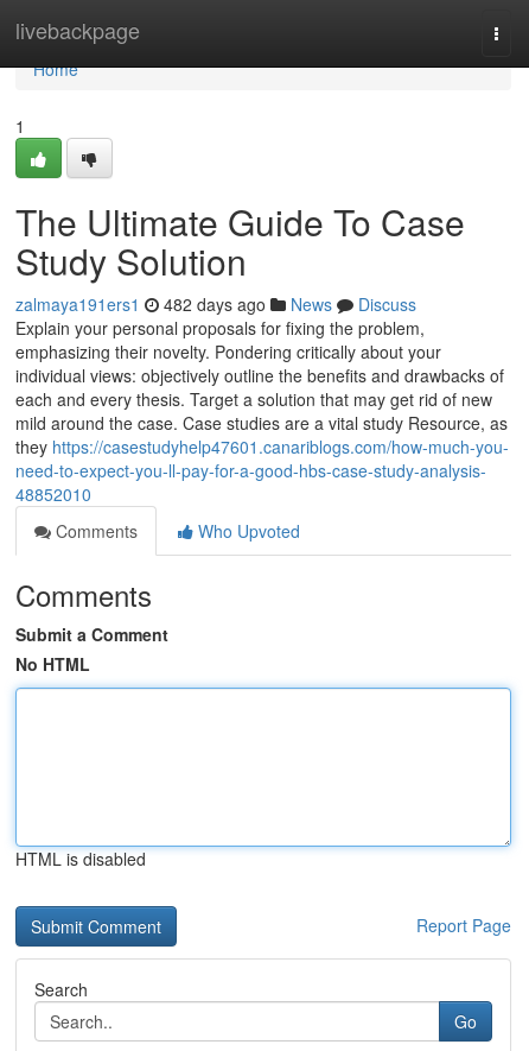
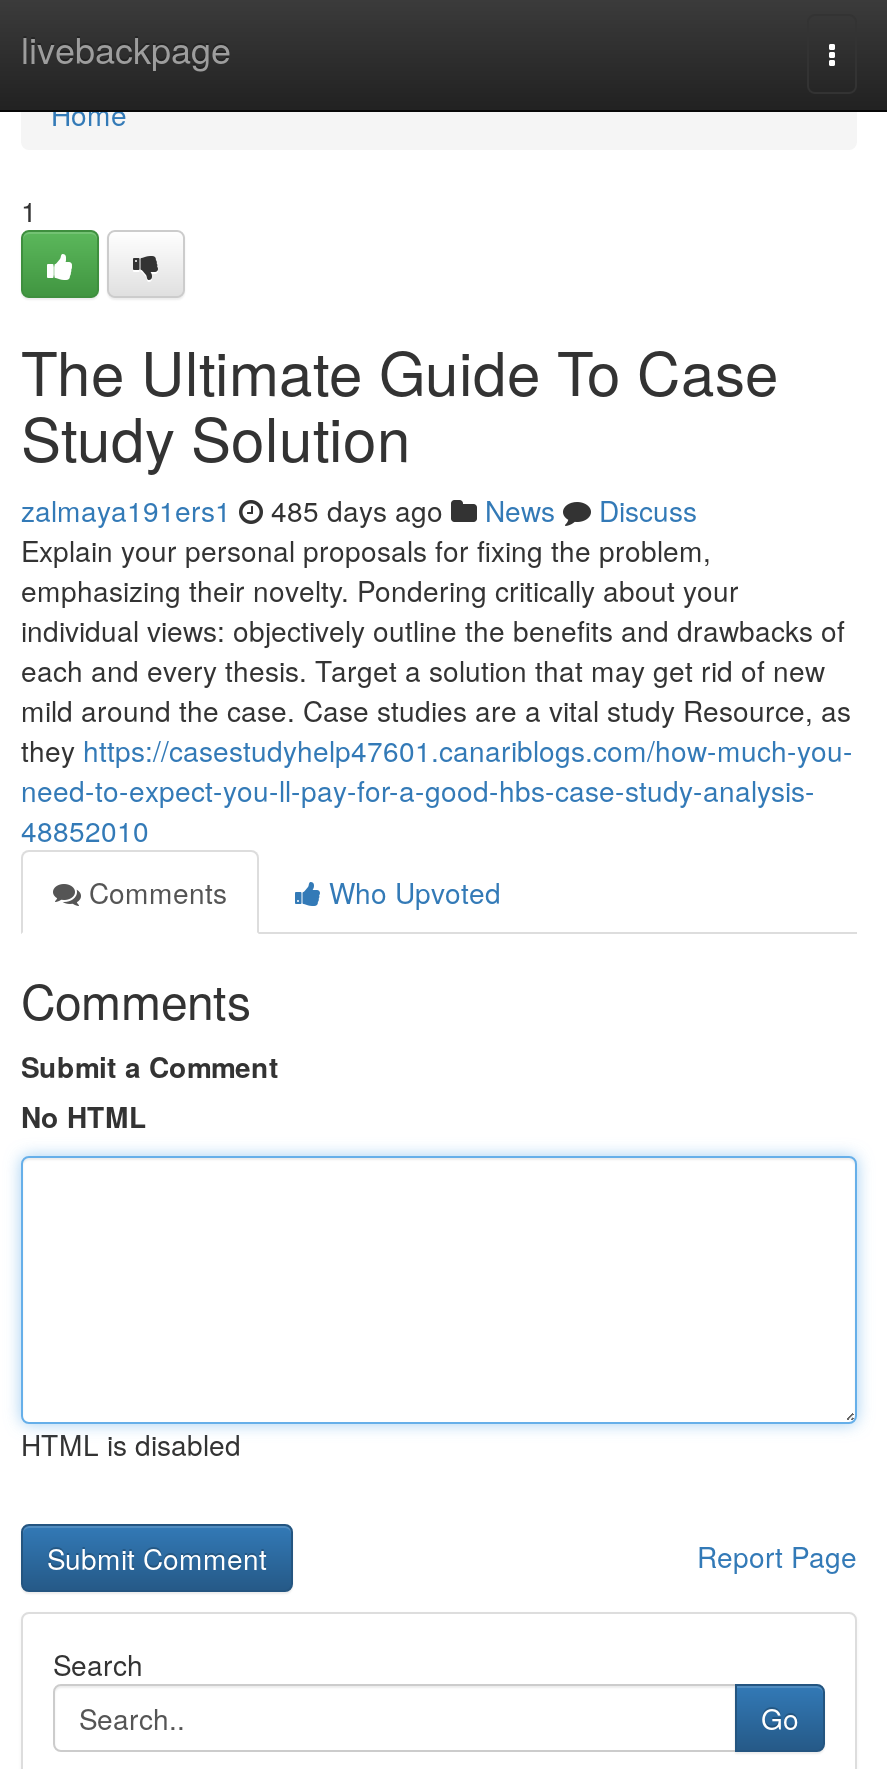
[15,292,416,316] zalmaya191ers1 482 days ago News Discuss -> [21,490,697,530] zalmaya191ers1 485 days ago News Discuss

